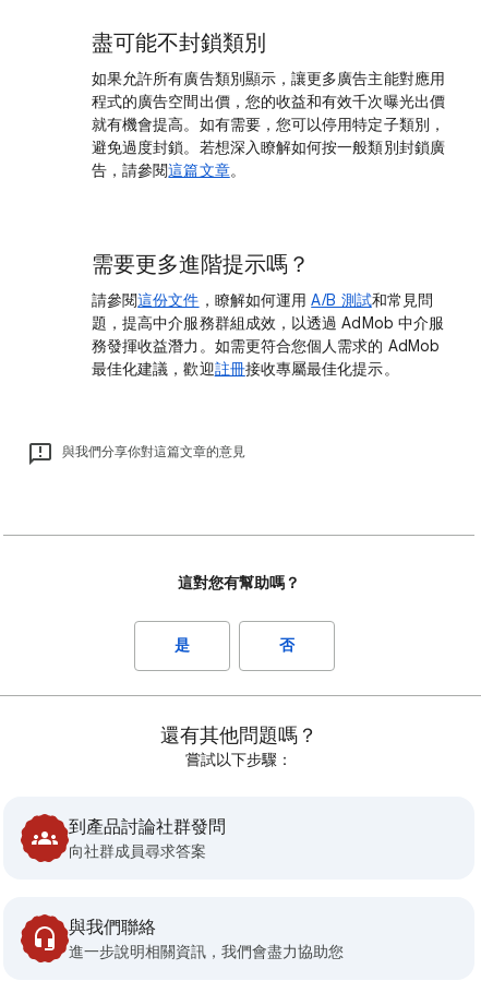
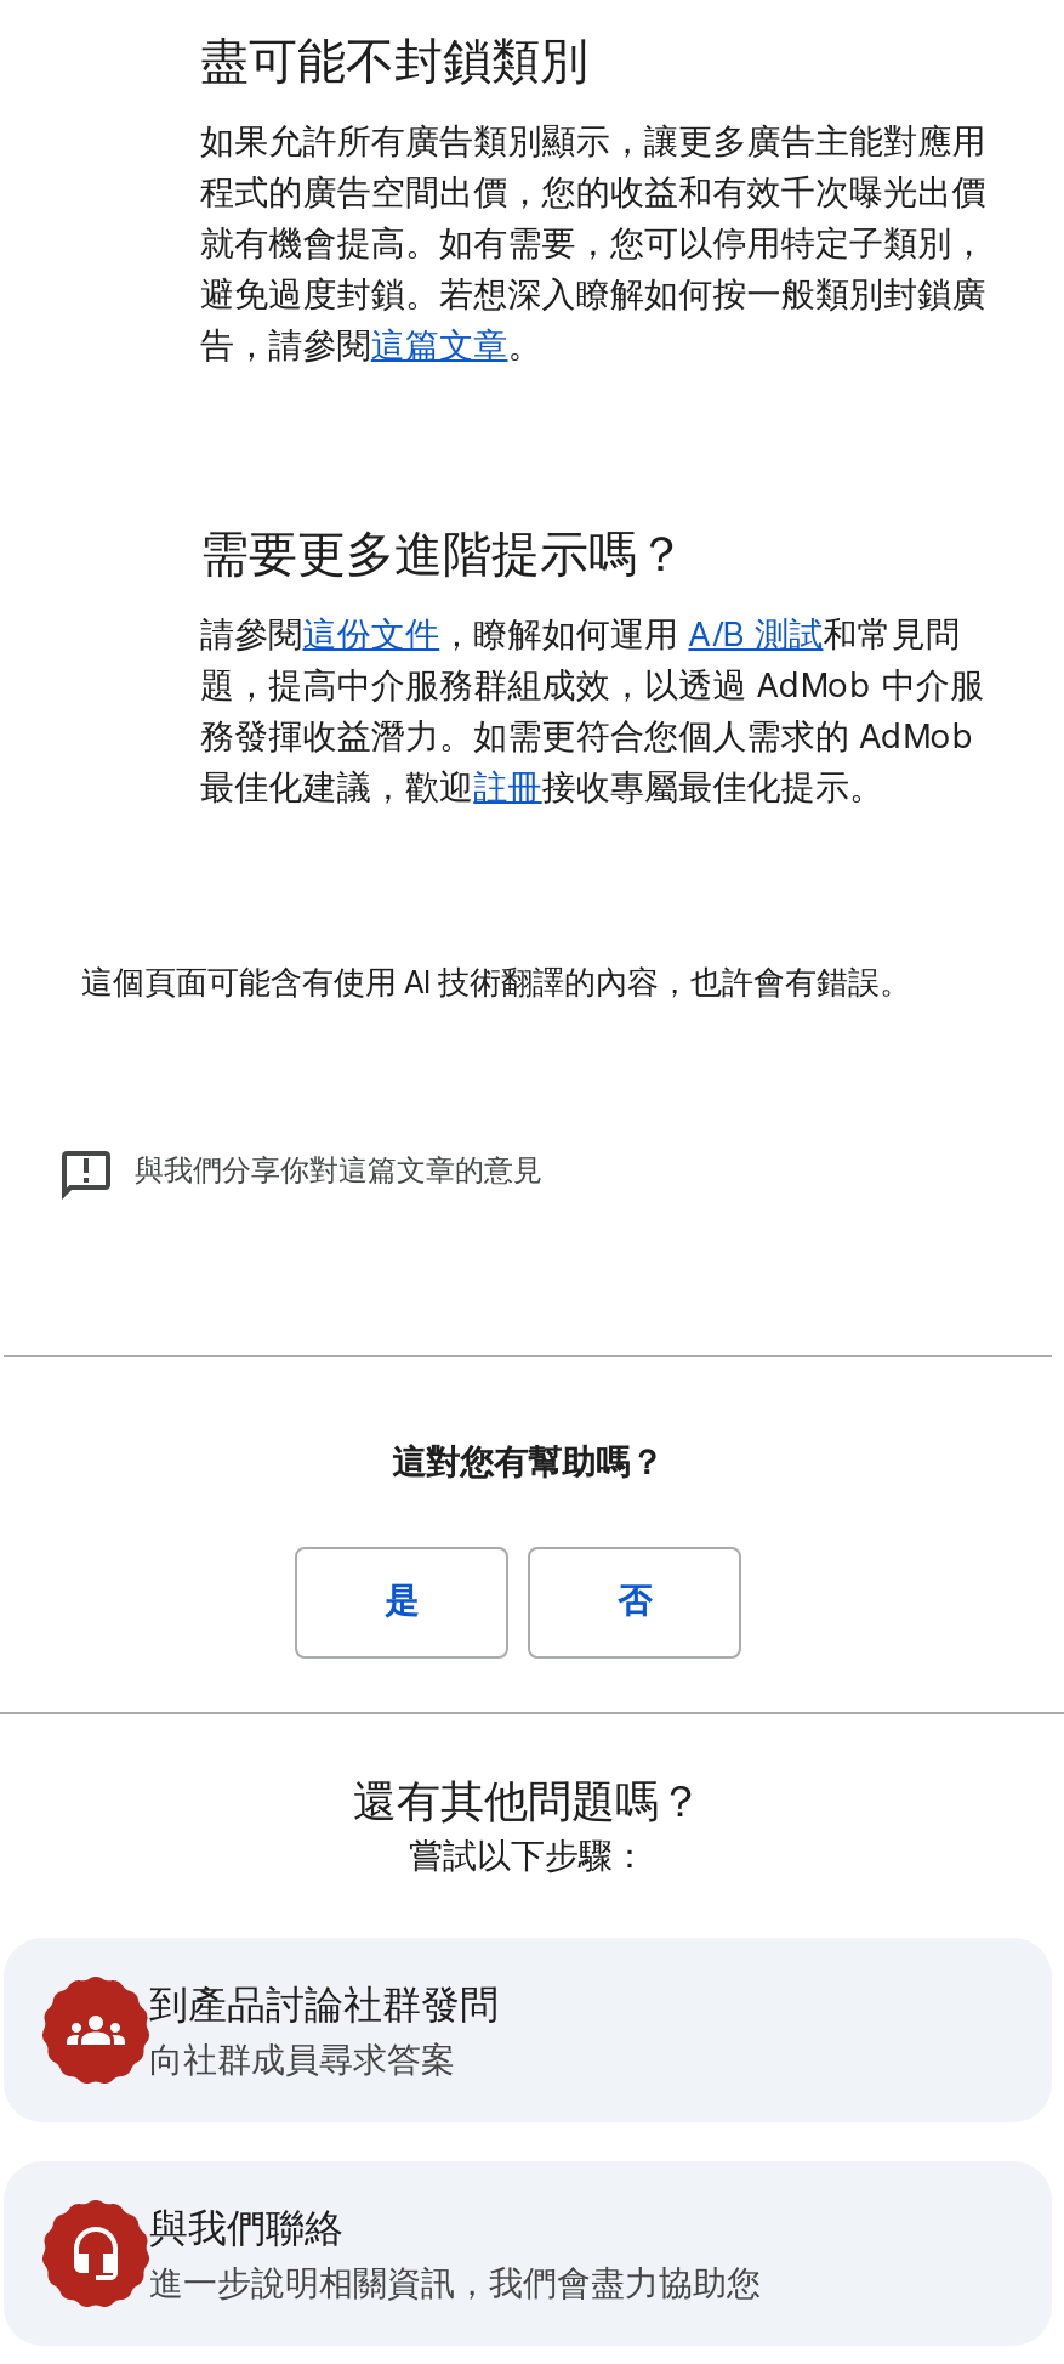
none -> [81,962,911,1003] 這個頁面可能含有使用 AI 技術翻譯的內容，也許會有錯誤。

